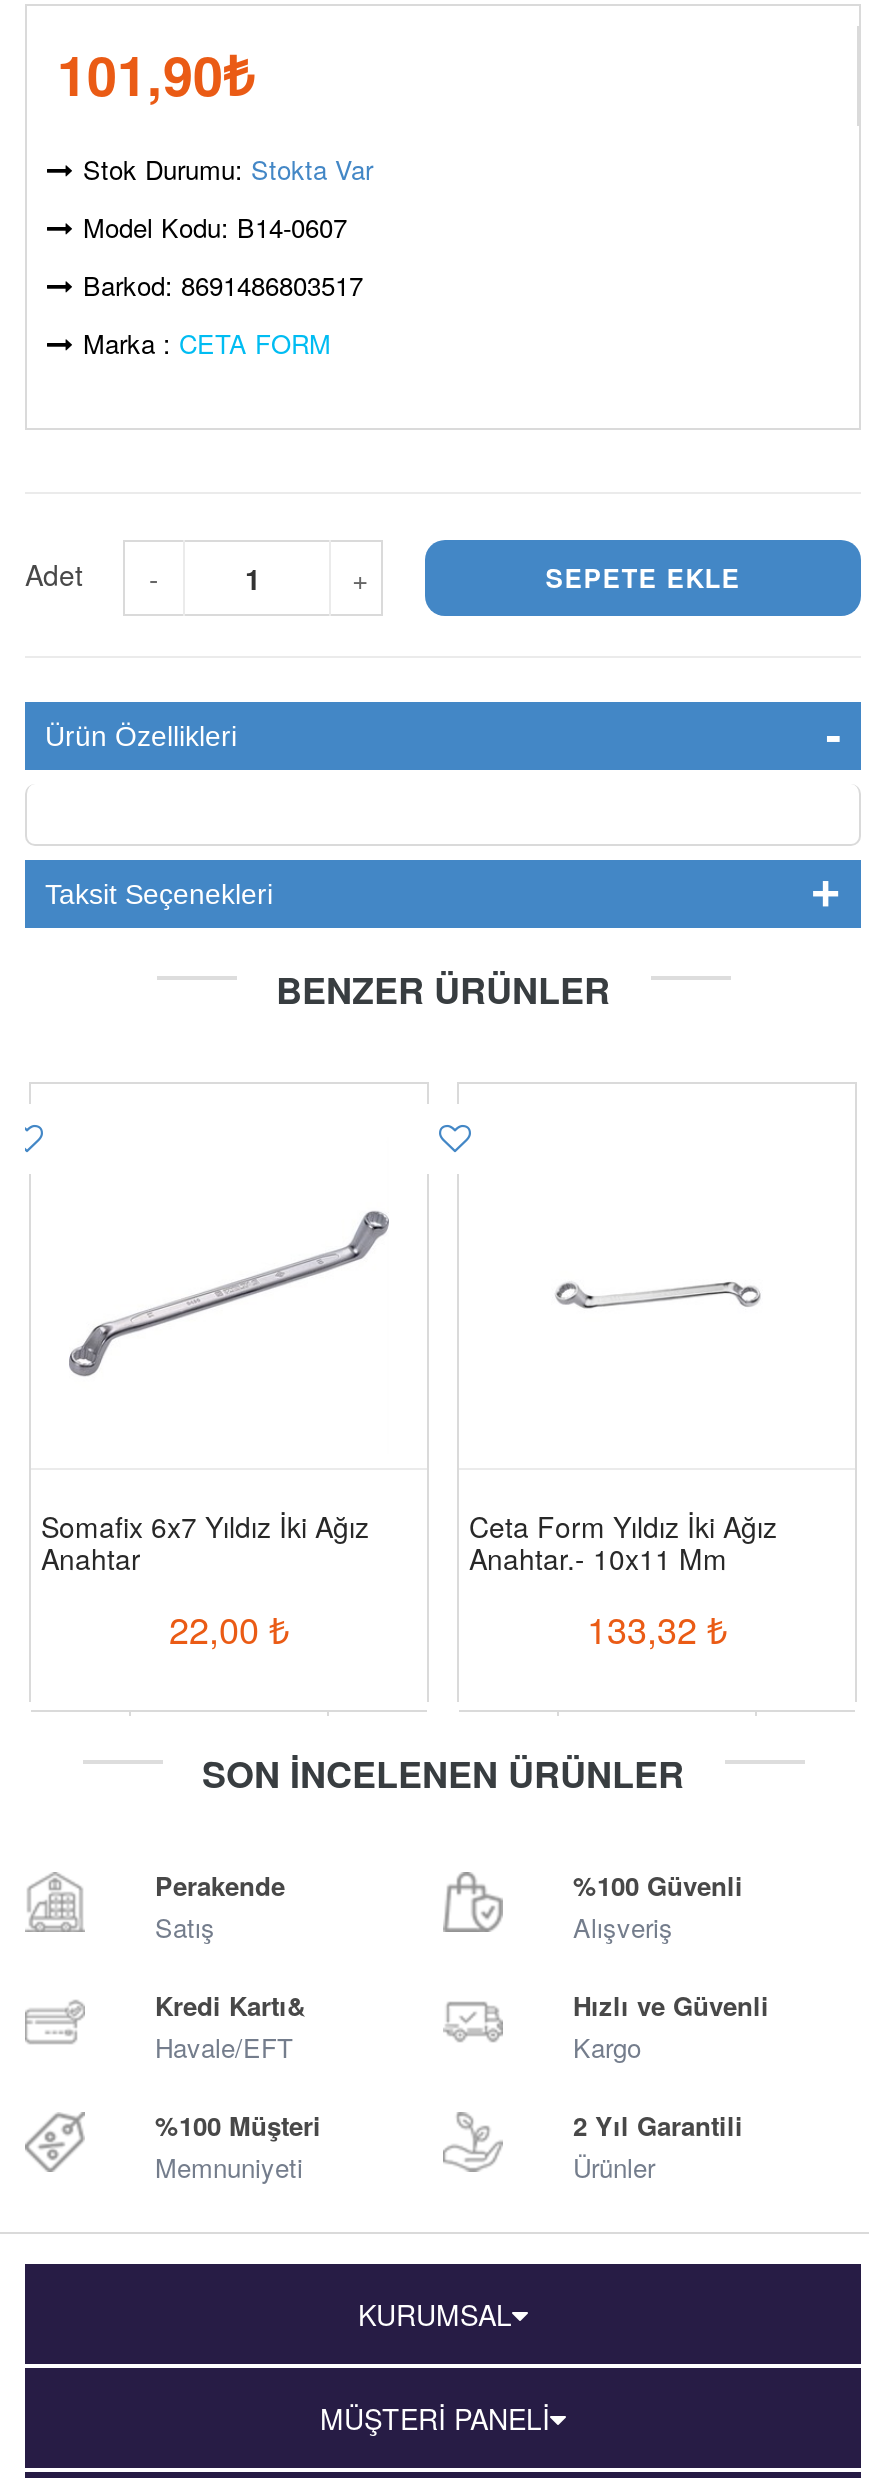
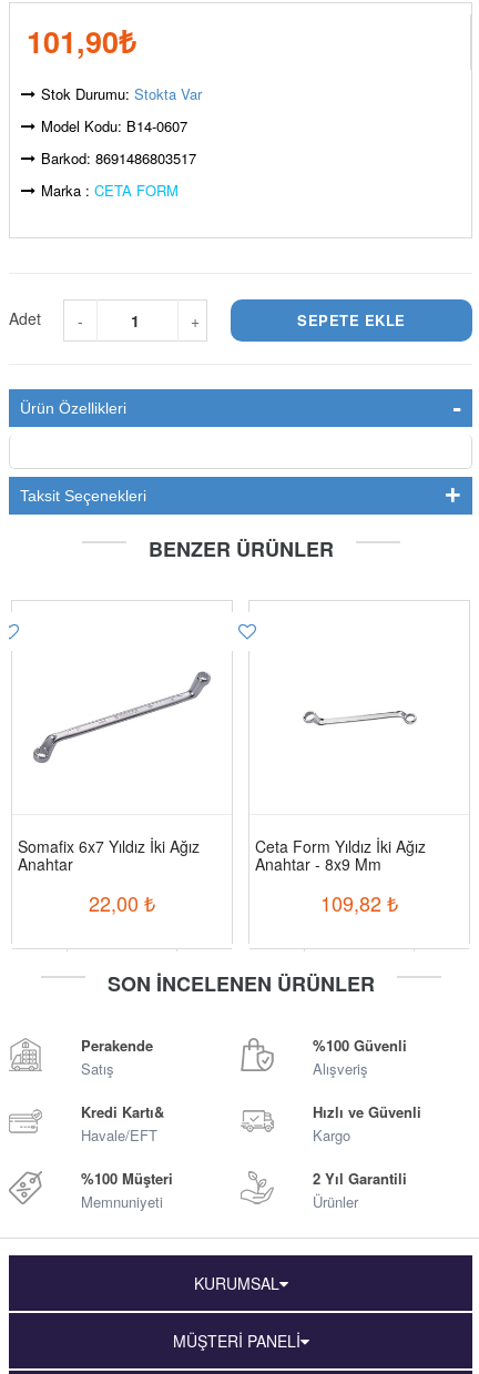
[469,1537,727,1577] Anahtar.- 10x11 Mm -> [255,852,381,875] Anahtar - 8x9 Mm
[587,1601,727,1653] 133,32 ₺ -> [320,888,398,917] 109,82 ₺

